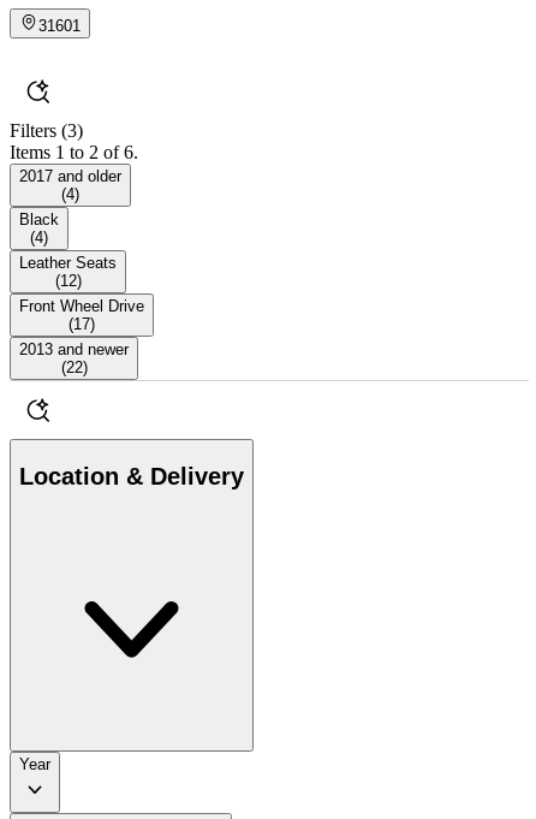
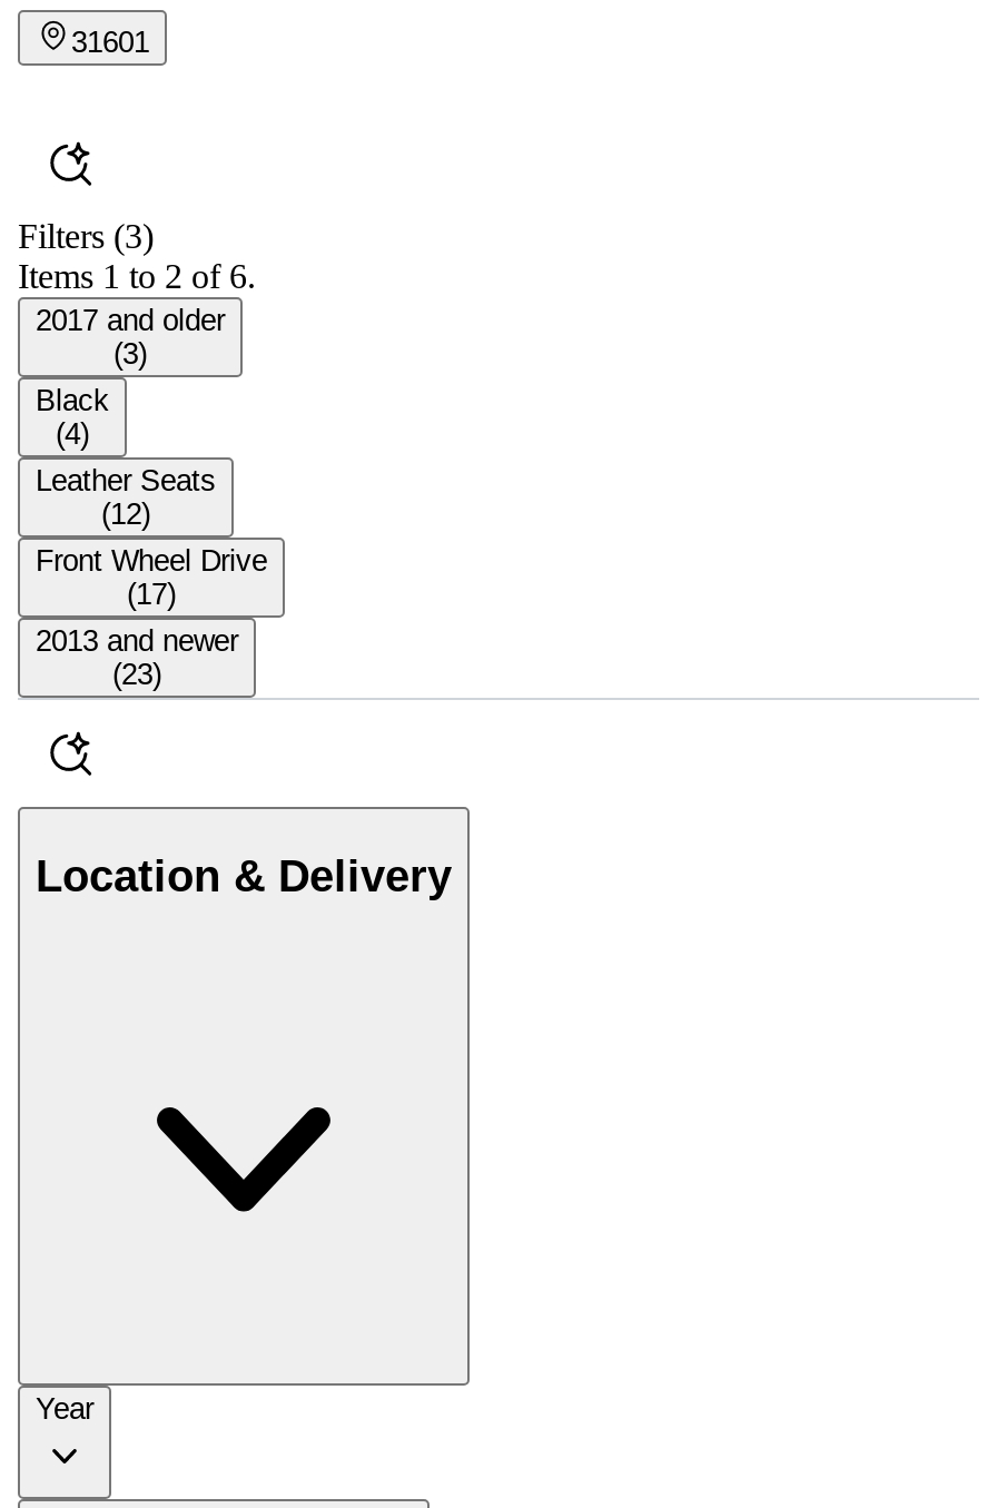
[61,185,79,203] (4) -> [113,337,147,370] (3)
[61,358,87,376] (22) -> [112,658,161,691] (23)

